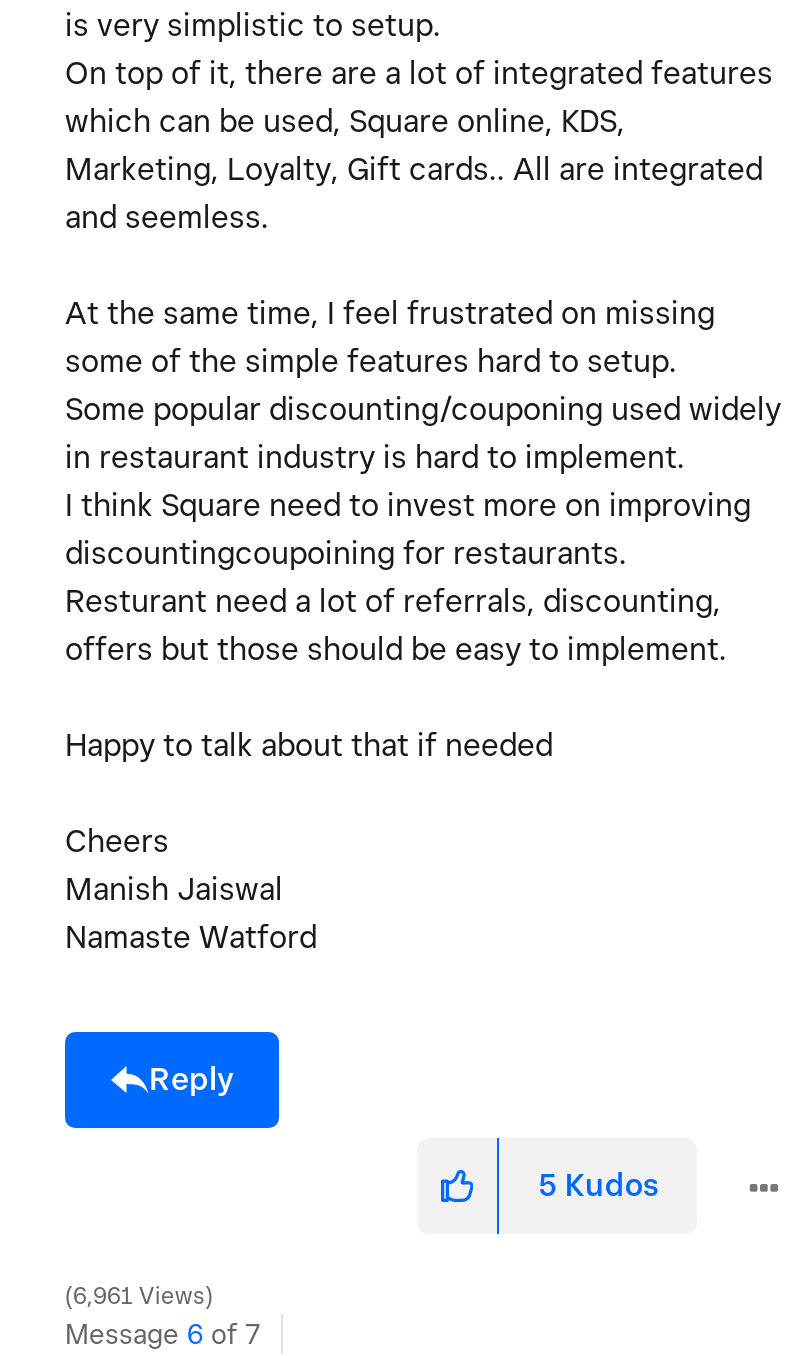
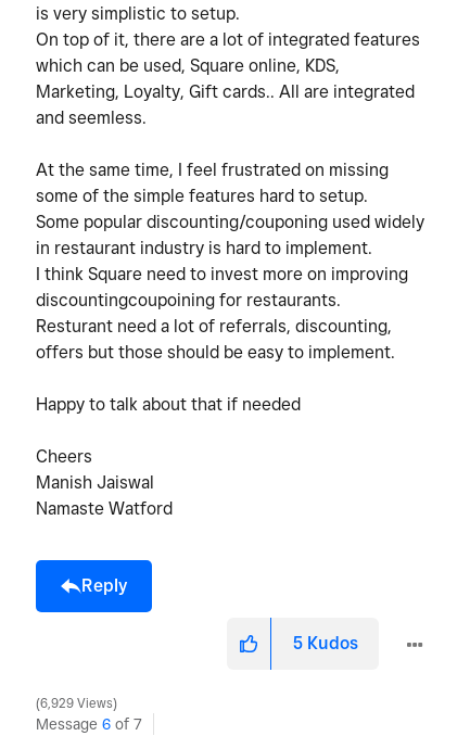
[67,1282,211,1310] 6,961 Views -> [37,696,116,711] 6,929 Views

